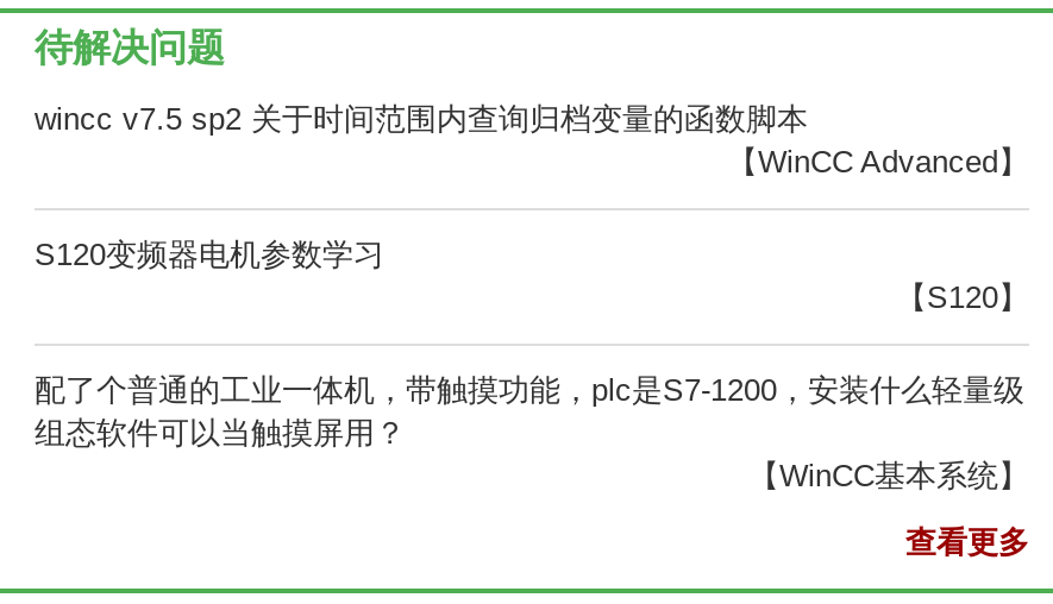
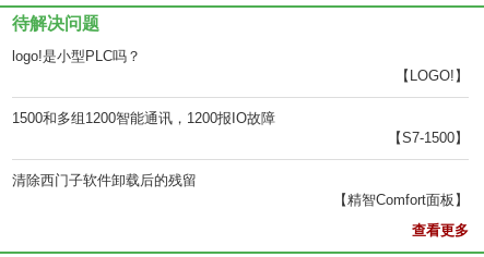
[35,101,1029,180] wincc v7.5 sp2 关于时间范围内查询归档变量的函数脚本 | 【WinCC Advanced】 -> [12,48,469,84] logo!是小型PLC吗？ | 【LOGO!】
[35,237,1029,315] S120变频器电机参数学习 | 【S120】 -> [12,110,469,146] 1500和多组1200智能通讯，1200报IO故障 | 【S7-1500】
[35,372,1029,493] 配了个普通的工业一体机，带触摸功能，plc是S7-1200，安装什么轻量级 | 组态软件可以当触摸屏用？ | 【WinCC基本系统】 -> [12,172,469,208] 清除西门子软件卸载后的残留 | 【精智Comfort面板】

